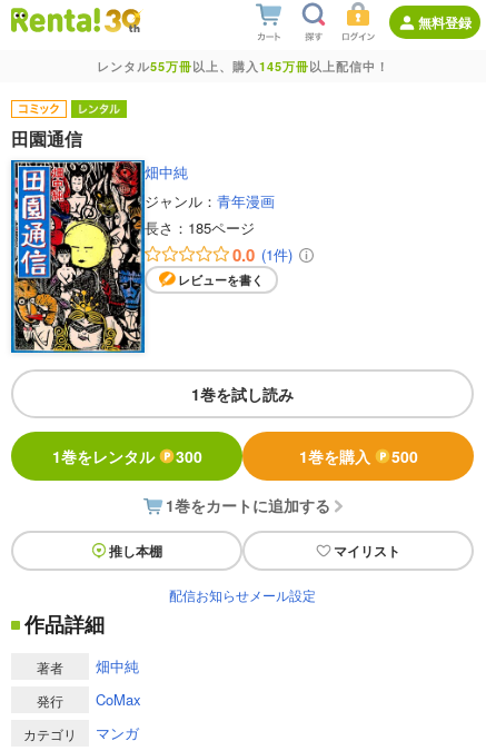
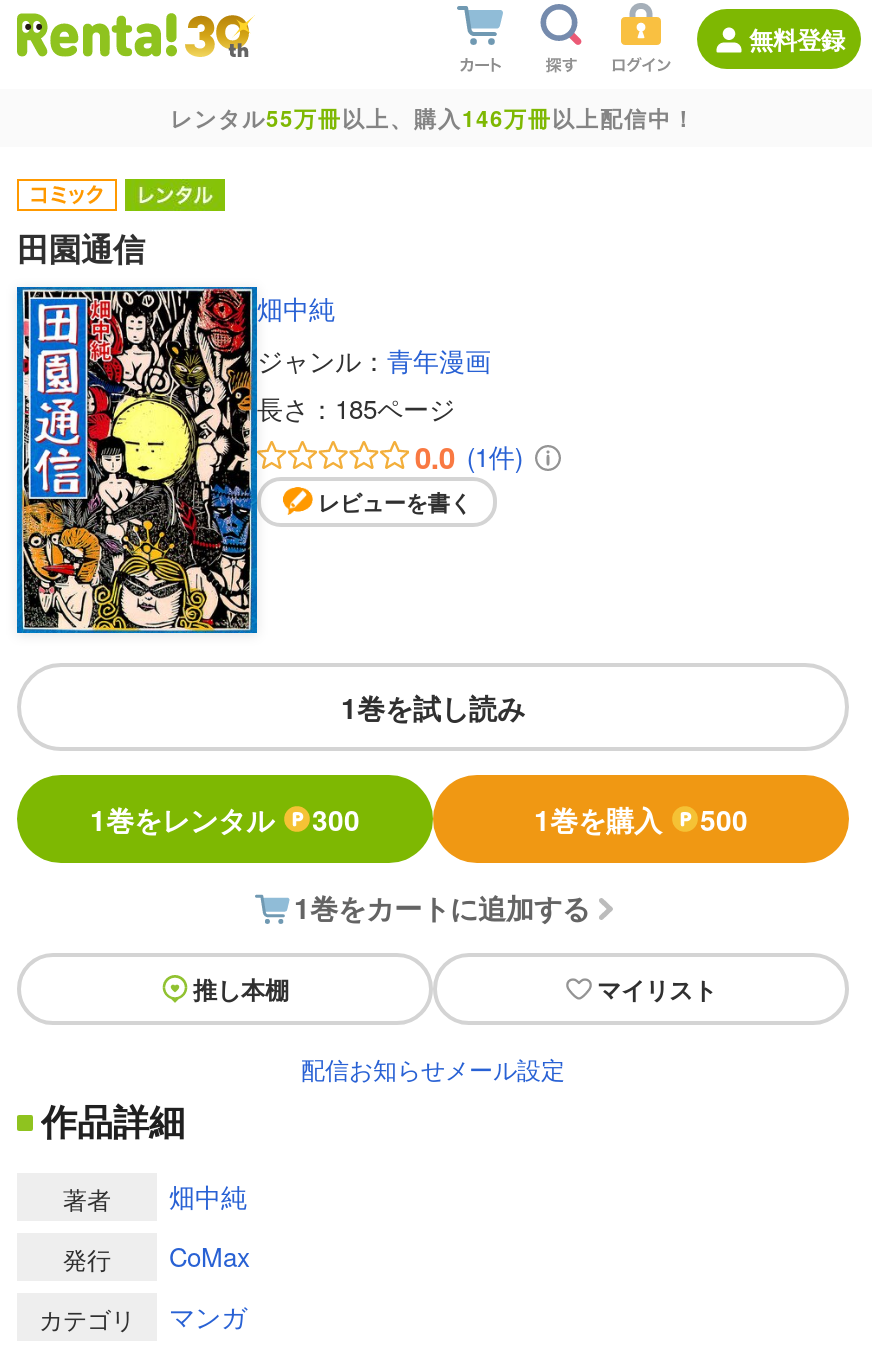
[96,58,389,75] レンタル55万冊以上、購入145万冊以上配信中！ -> [170,103,696,133] レンタル55万冊以上、購入146万冊以上配信中！

